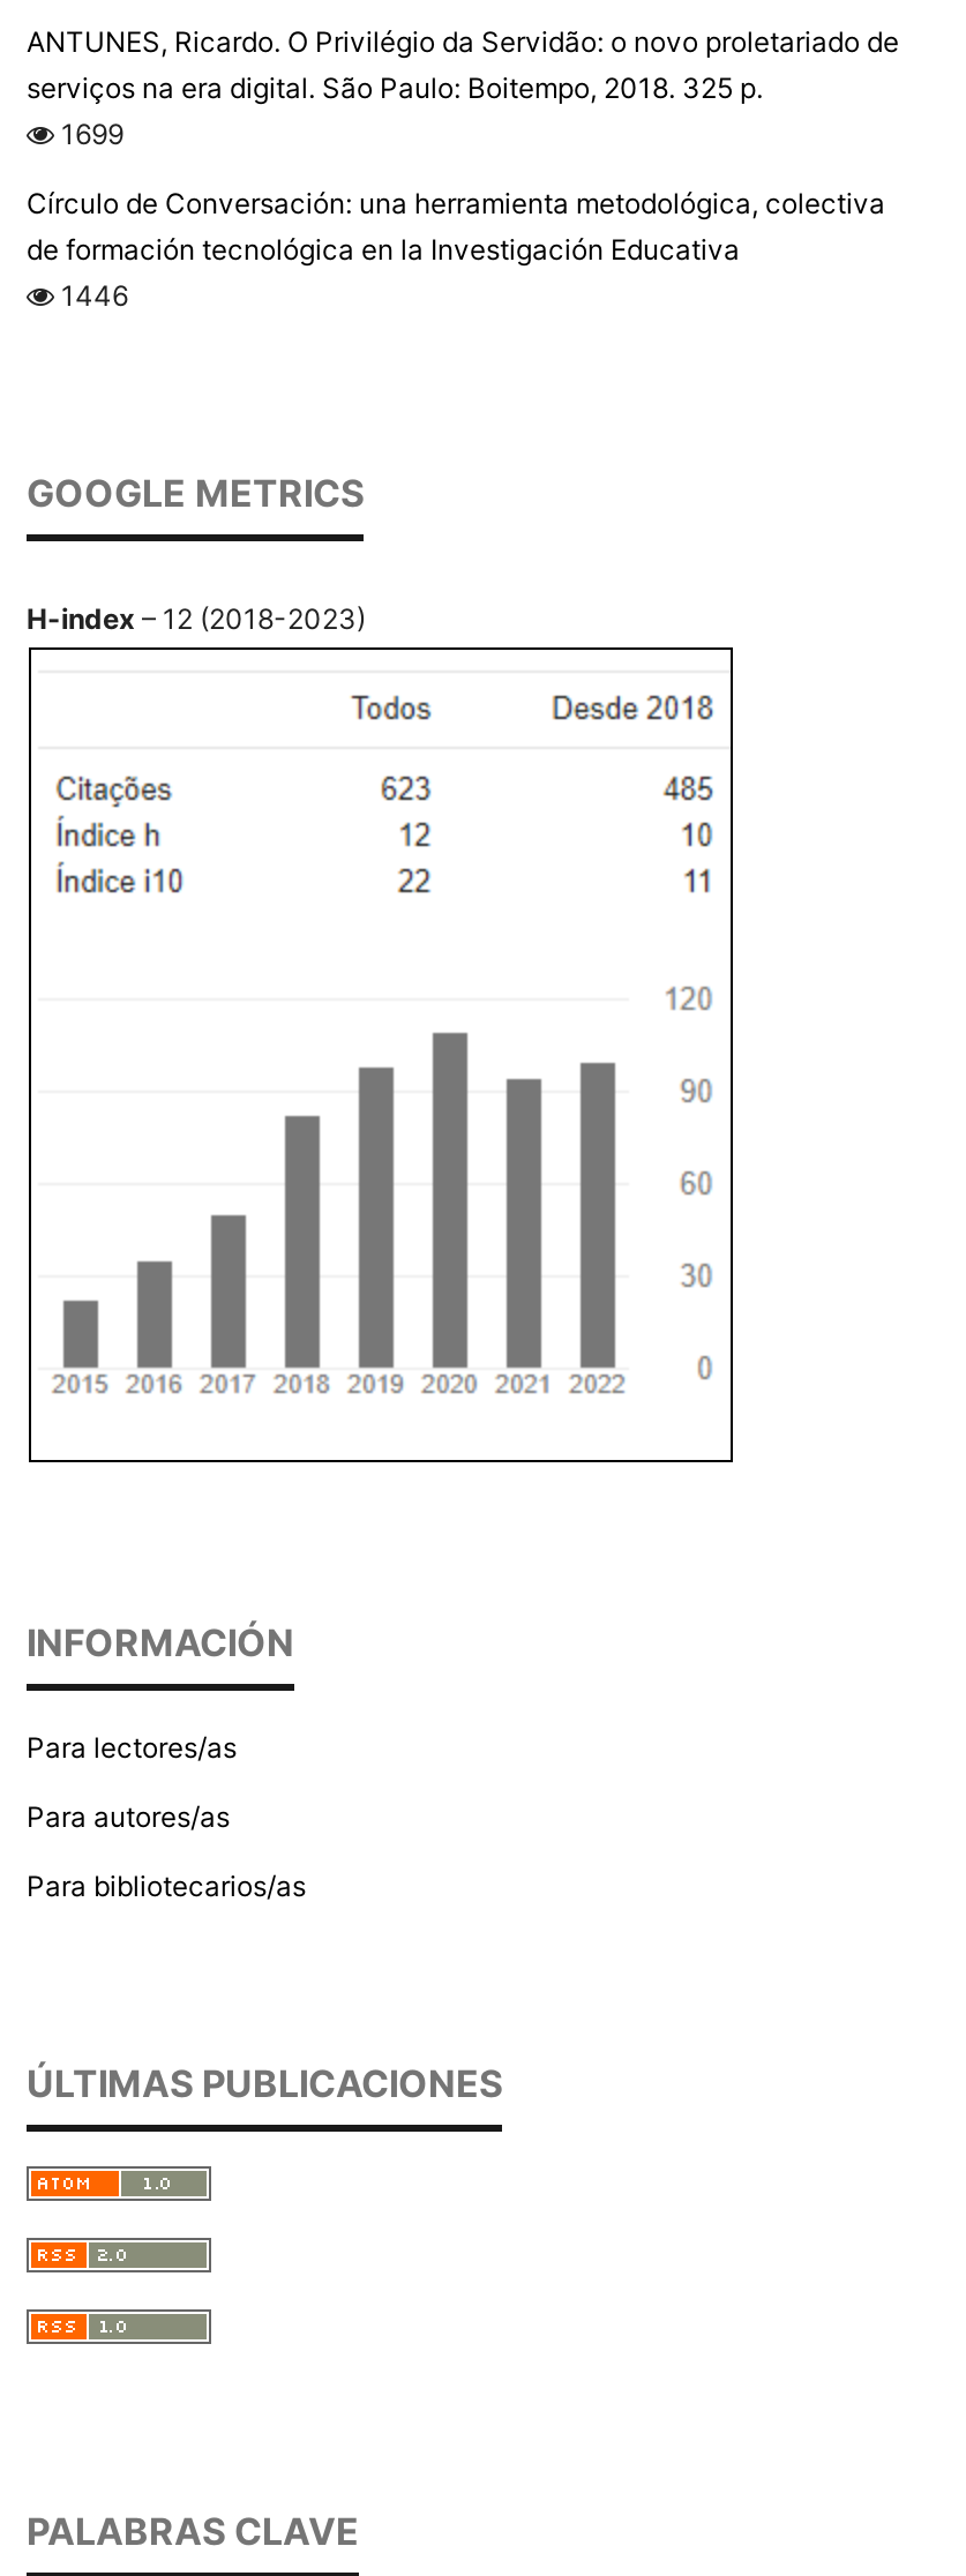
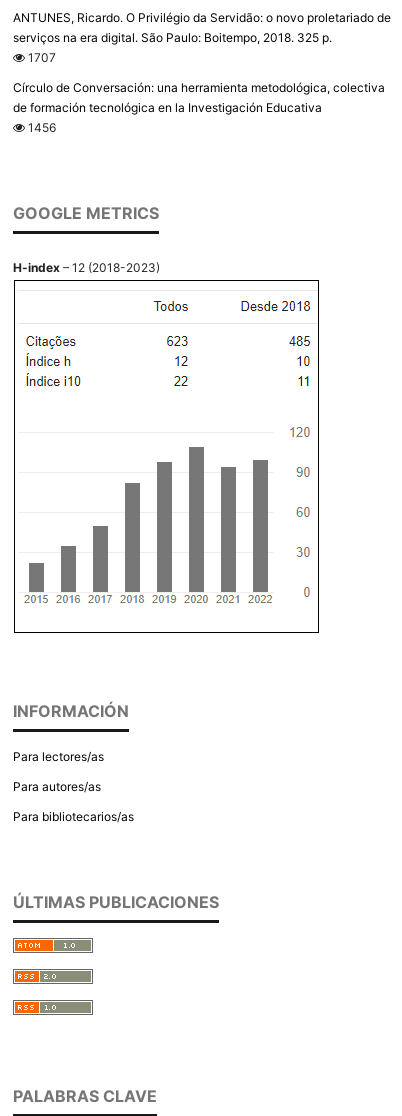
[54,117,123,152] 1699 -> [25,50,56,65] 1707
[54,279,128,313] 1446 -> [25,120,56,135] 1456

